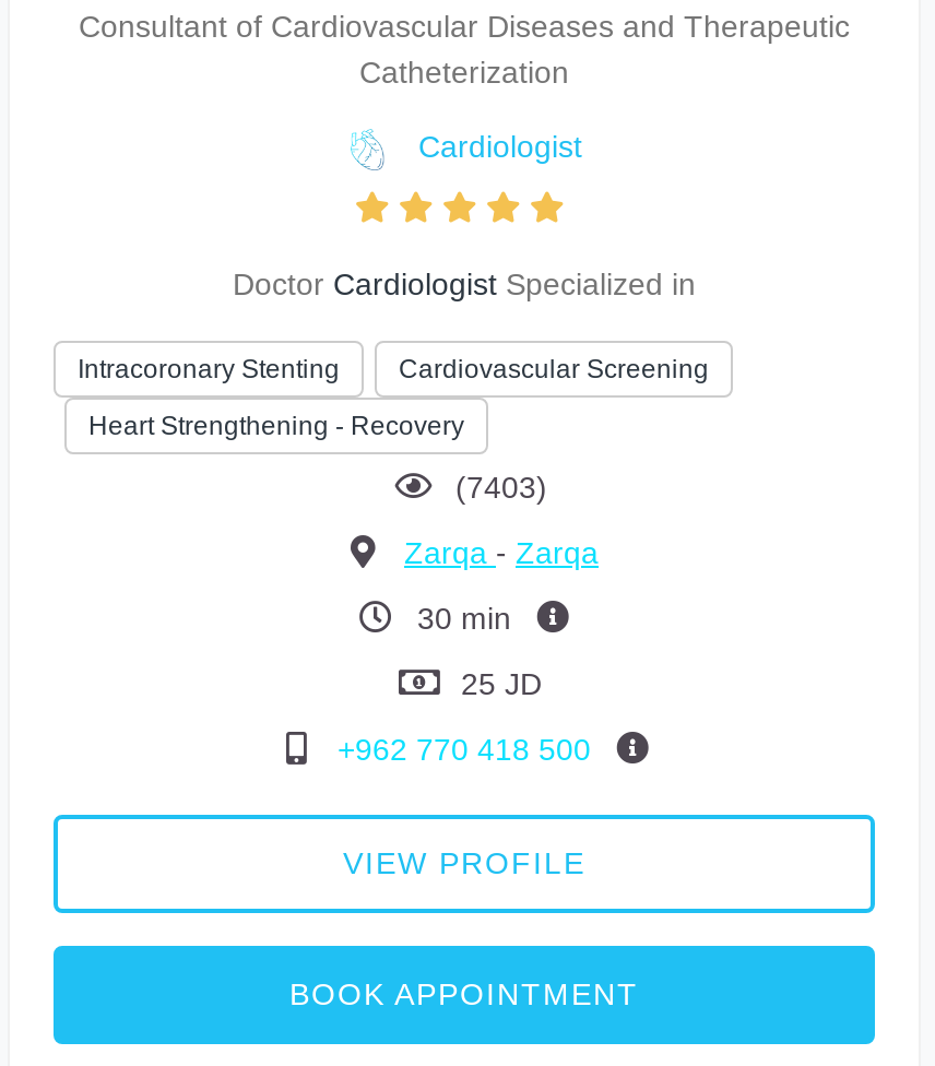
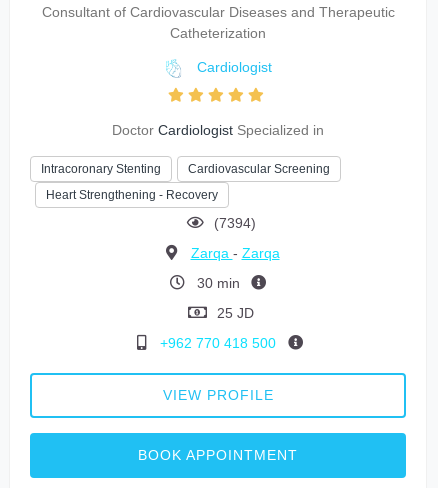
[447,470,547,505] (7403) -> [210,215,256,231] (7394)

